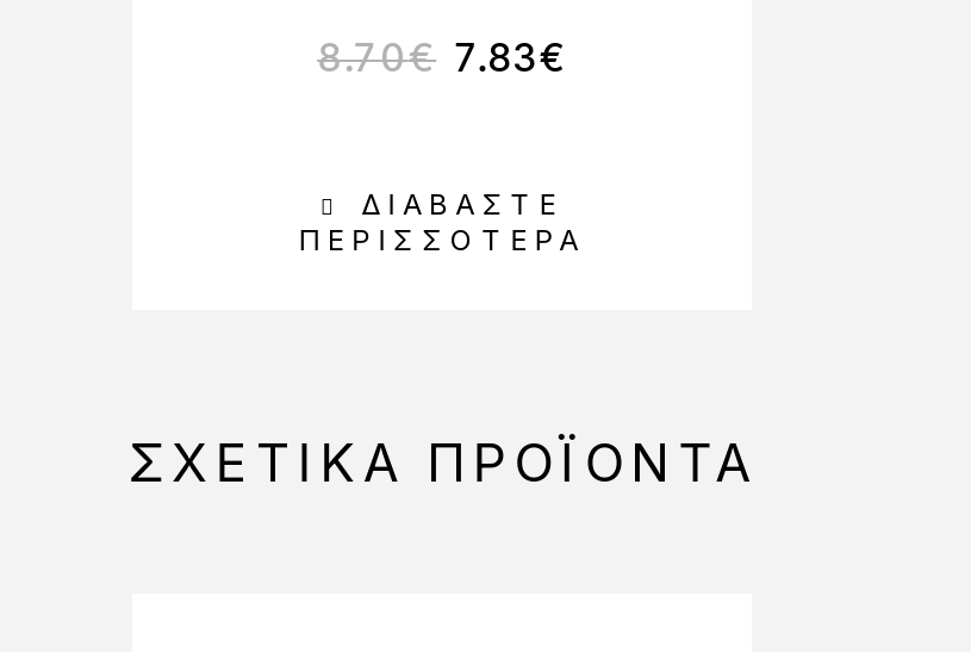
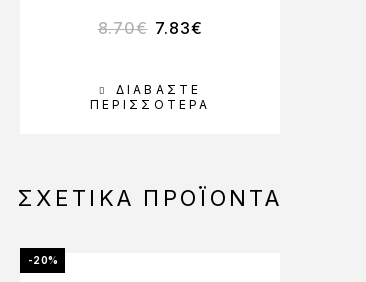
none -> [28,254,58,266] -20%

